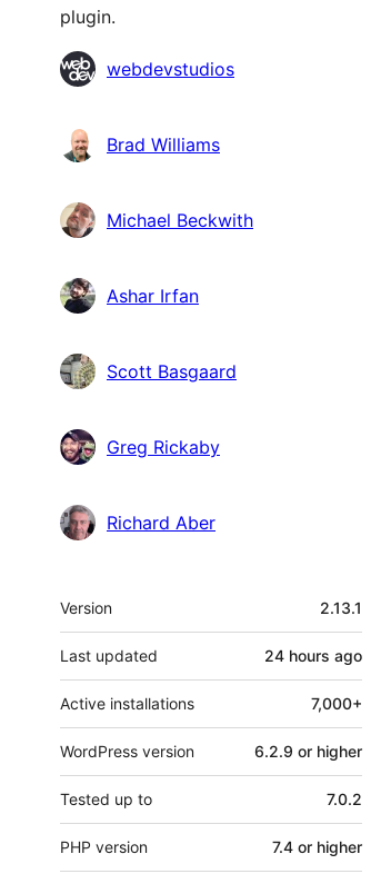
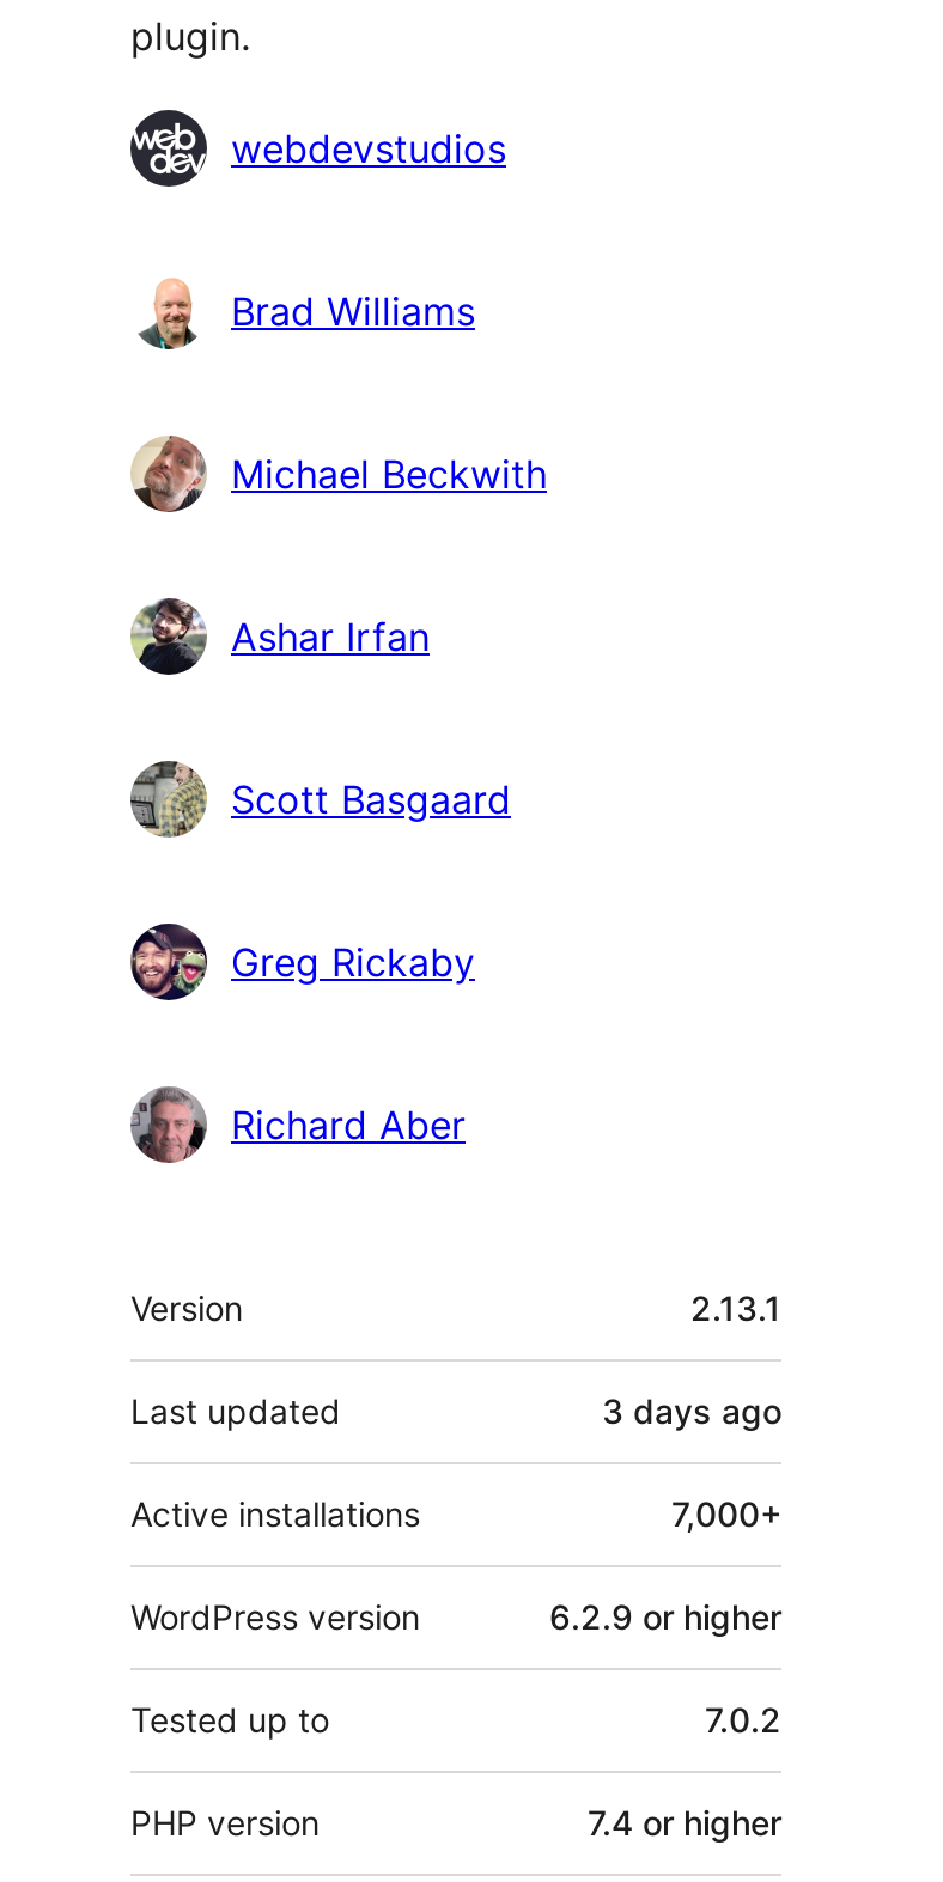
[264,646,362,665] 24 hours ago -> [602,1391,781,1431] 3 days ago

